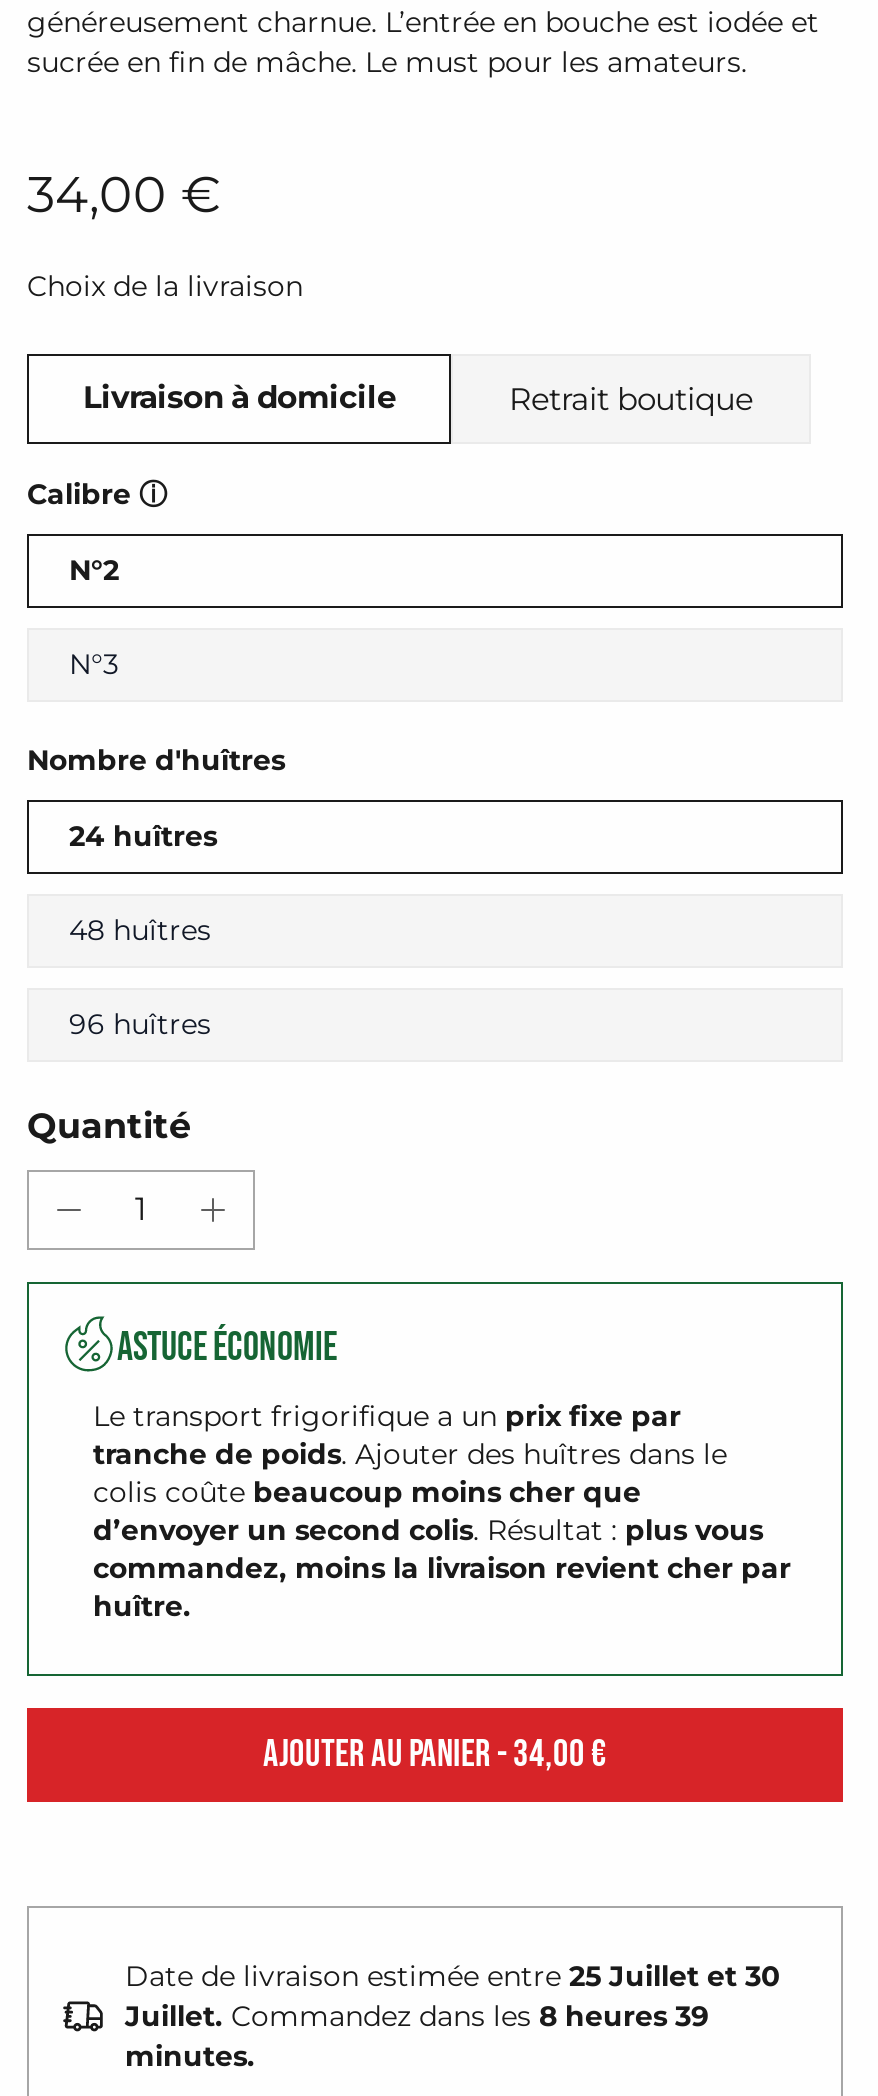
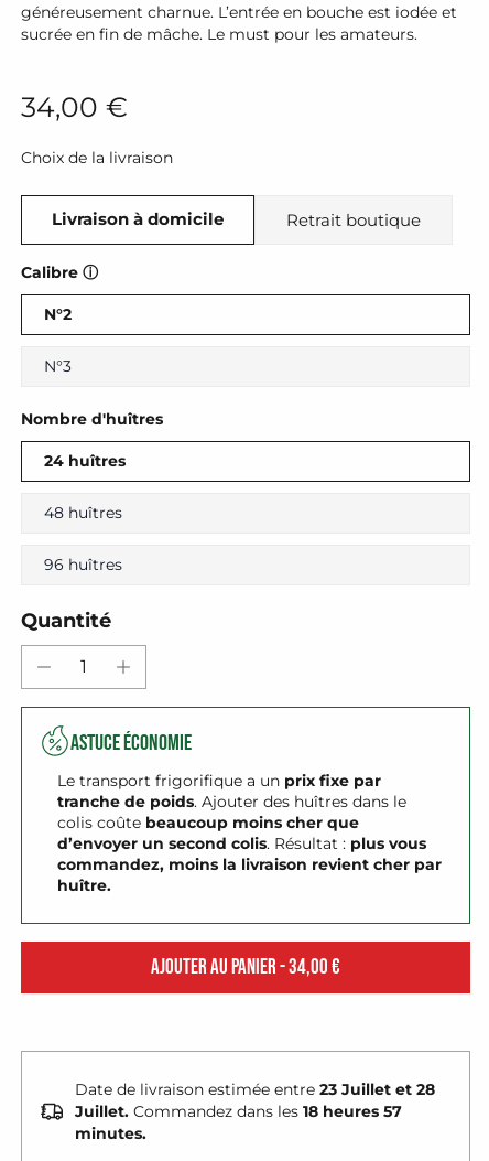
[125,1959,781,1991] Date de livraison estimée entre 25 Juillet et 30 -> [75,1080,435,1098] Date de livraison estimée entre 23 Juillet et 28
[125,1999,709,2031] Juillet. Commandez dans les 8 heures 39 -> [75,1102,402,1120] Juillet. Commandez dans les 18 heures 57

